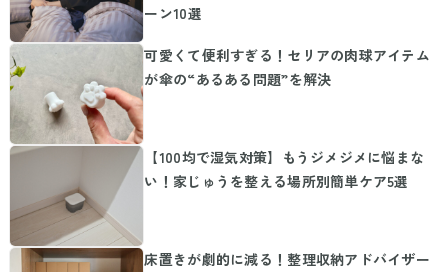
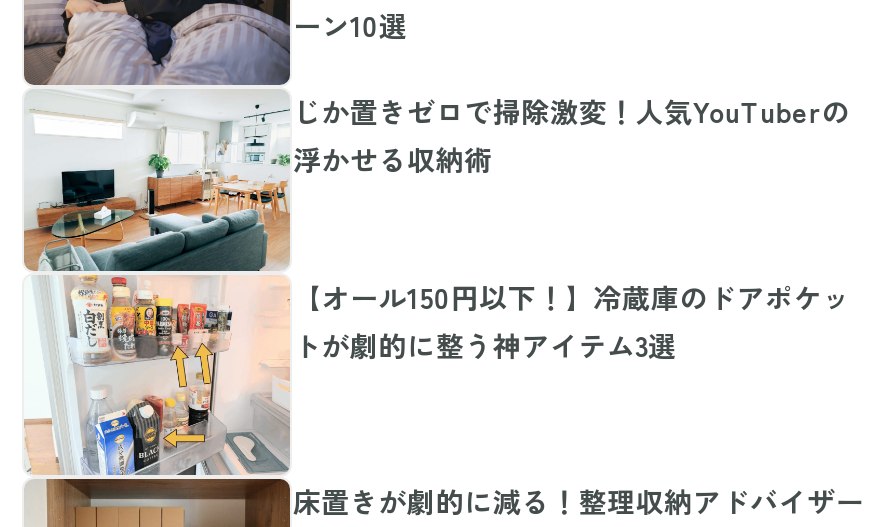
[9,45,430,247] [image] | 可愛くて便利すぎる！セリアの肉球アイテム | が傘の“あるある問題”を解決 -> [24,91,850,478] [image] | じか置きゼロで掃除激変！人気YouTuberの | 浮かせる収納術
[144,147,424,191] 【100均で湿気対策】もうジメジメに悩まな | い！家じゅうを整える場所別簡単ケア5選 -> [293,277,851,365] 【オール150円以下！】冷蔵庫のドアポケッ | トが劇的に整う神アイテム3選

